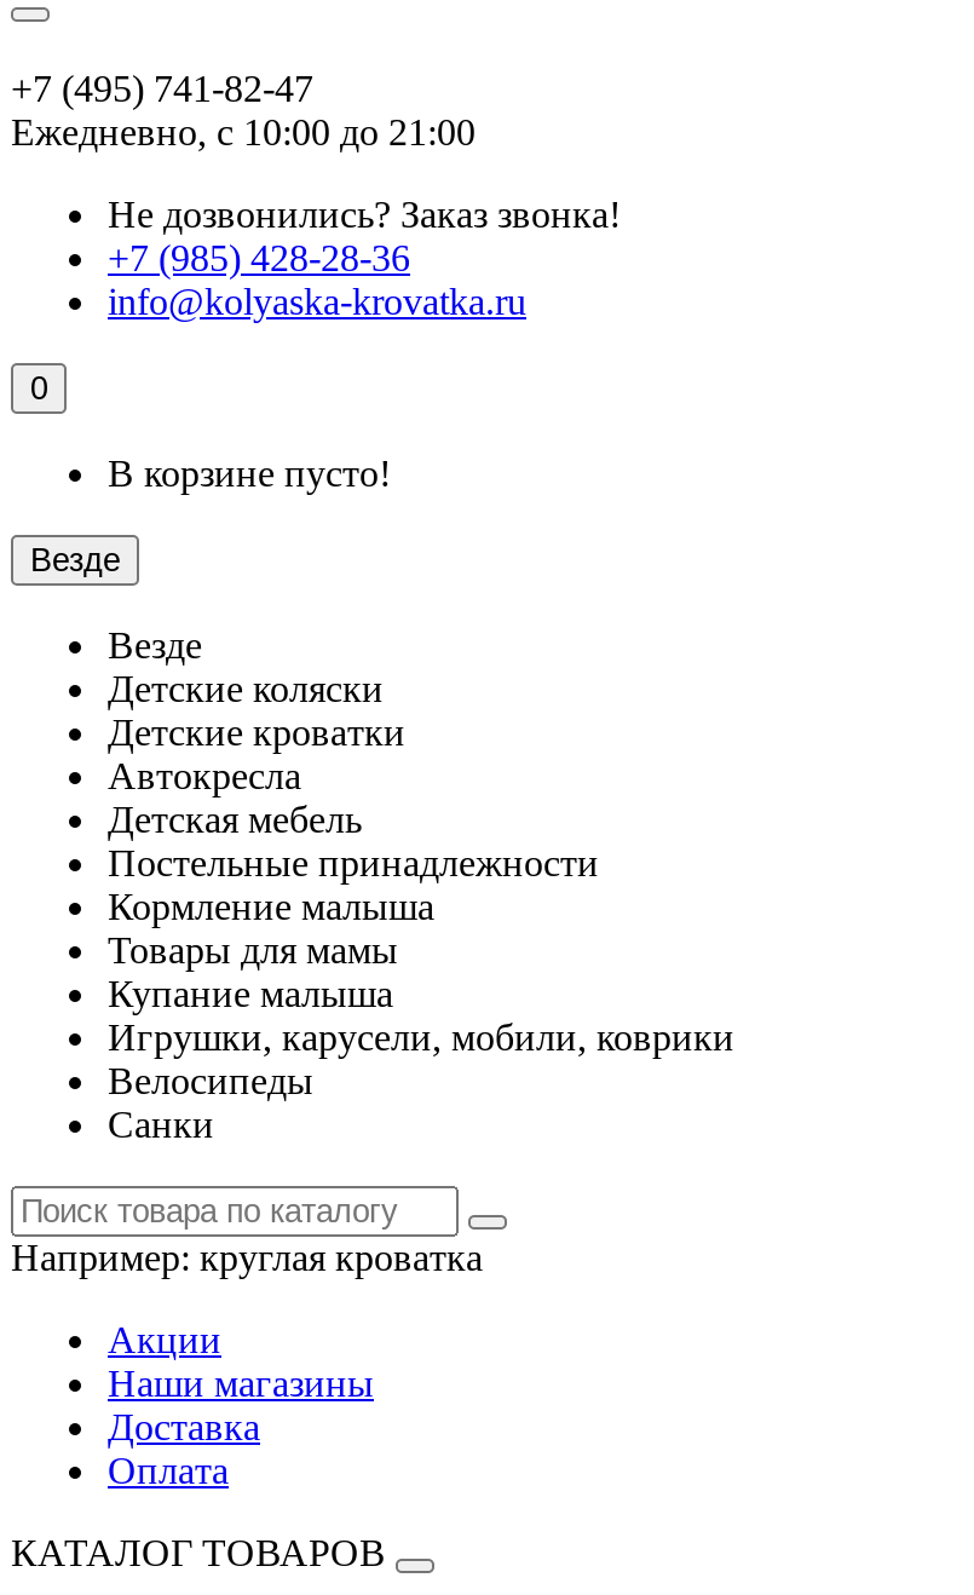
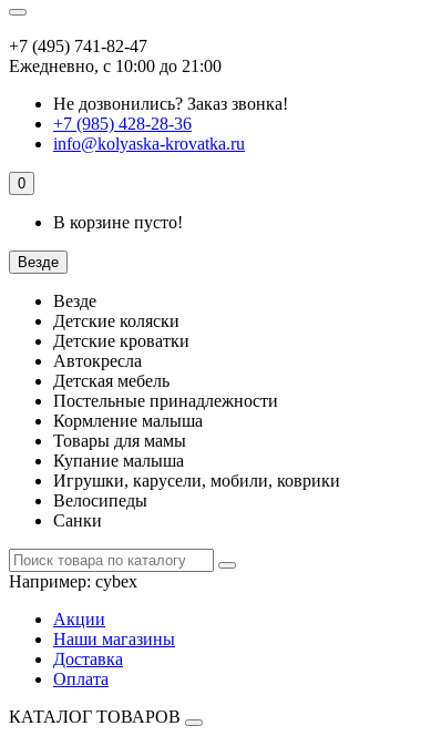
[11,1237,483,1278] Например:круглая кроватка -> [9,572,137,591] Например:cybex

